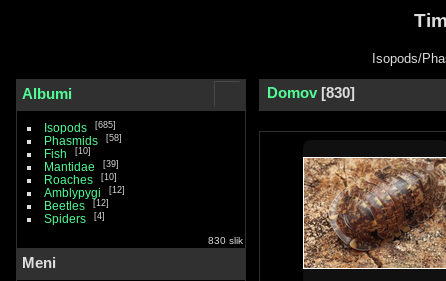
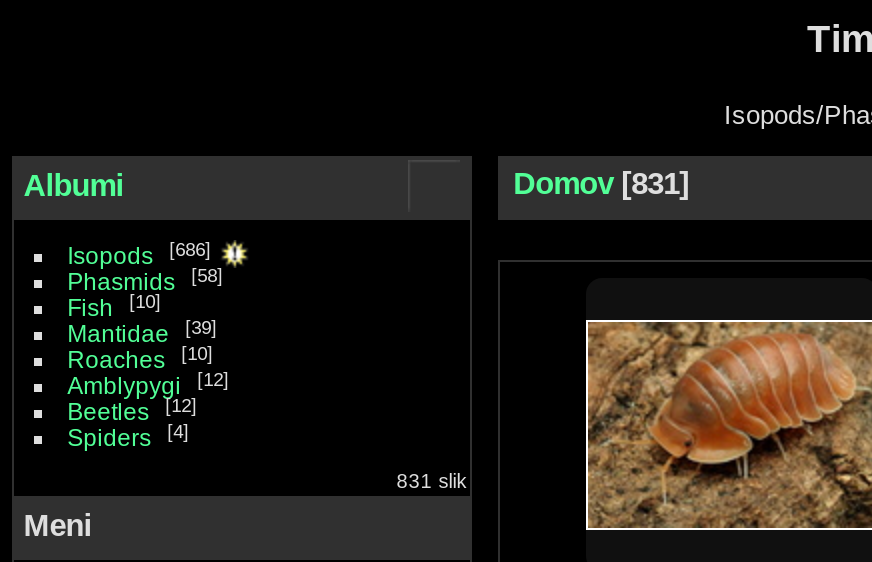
[267,84,350,101] Domov 830 -> [513,165,679,199] Domov 831
[44,119,113,134] Isopods 685 -> [67,237,205,267] Isopods 686
[302,156,443,270] [image] -> [586,314,866,538] [image]
[208,235,243,246] 830 slik -> [396,469,466,491] 831 slik

